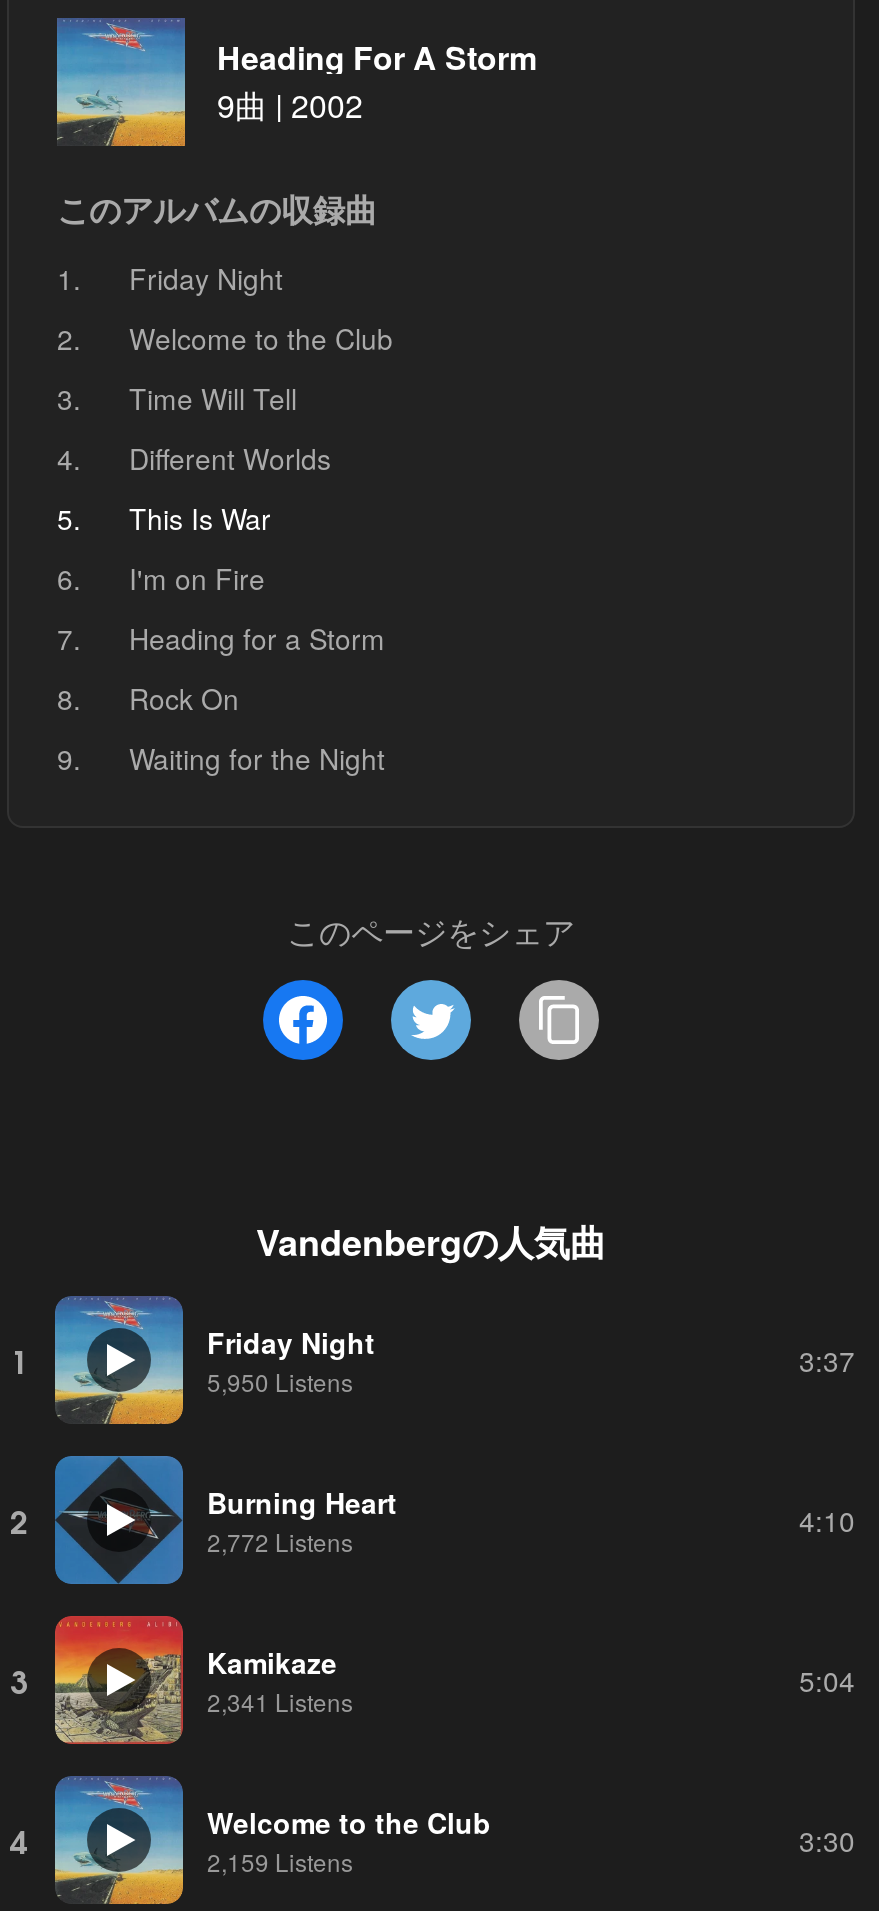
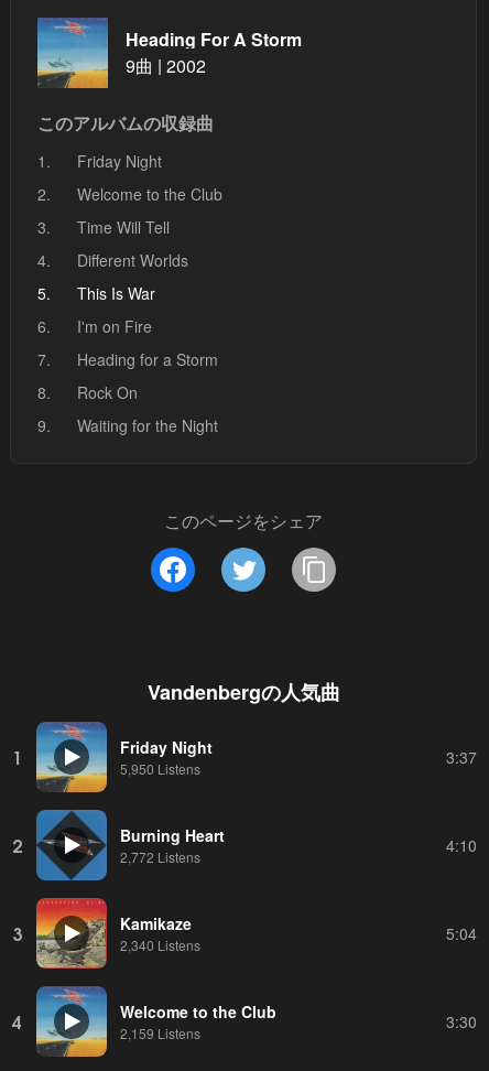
[207,1683,353,1717] 2,341 Listens -> [120,935,200,954] 2,340 Listens

